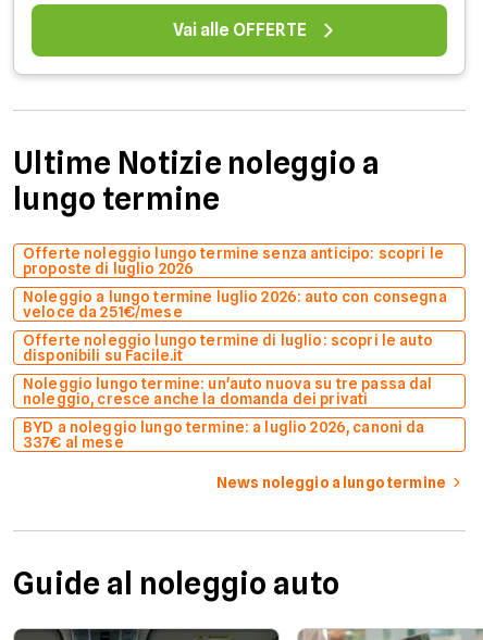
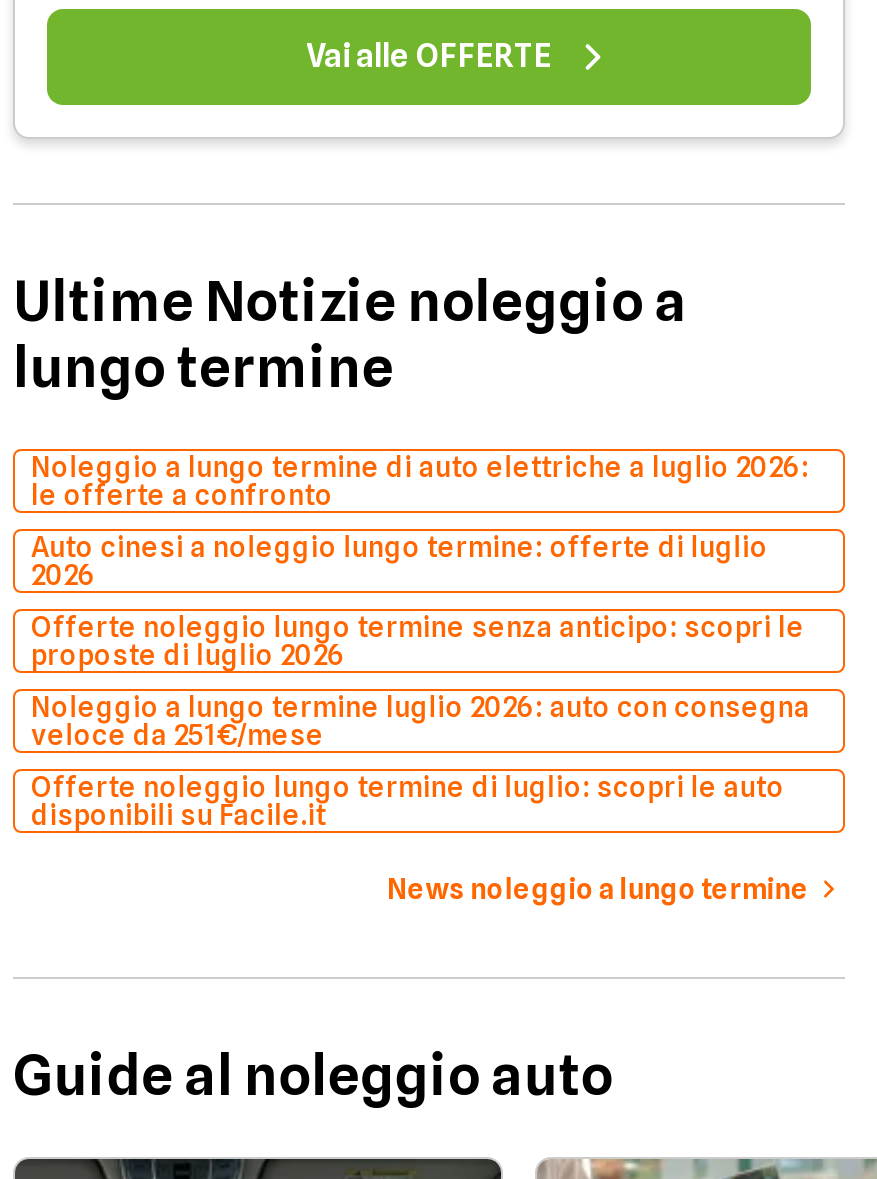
none -> [31,450,809,590] Noleggio a lungo termine di auto elettriche a luglio 2026: | le offerte a confronto | Auto cinesi a noleggio lungo termine: offerte di luglio | 2026
moved [23,244,447,364] -> [31,610,810,830]: Offerte noleggio lungo termine senza anticipo: scopri le | proposte di luglio 2026 | Noleggio a lungo termine luglio 2026: auto con consegna | veloce da 251€/mese | Offerte noleggio lungo termine di luglio: scopri le auto | disponibili su Facile.it
[23,375,433,451] Noleggio lungo termine: un'auto nuova su tre passa dal | noleggio, cresce anche la domanda dei privati | BYD a noleggio lungo termine: a luglio 2026, canoni da | 337€ al mese -> none

